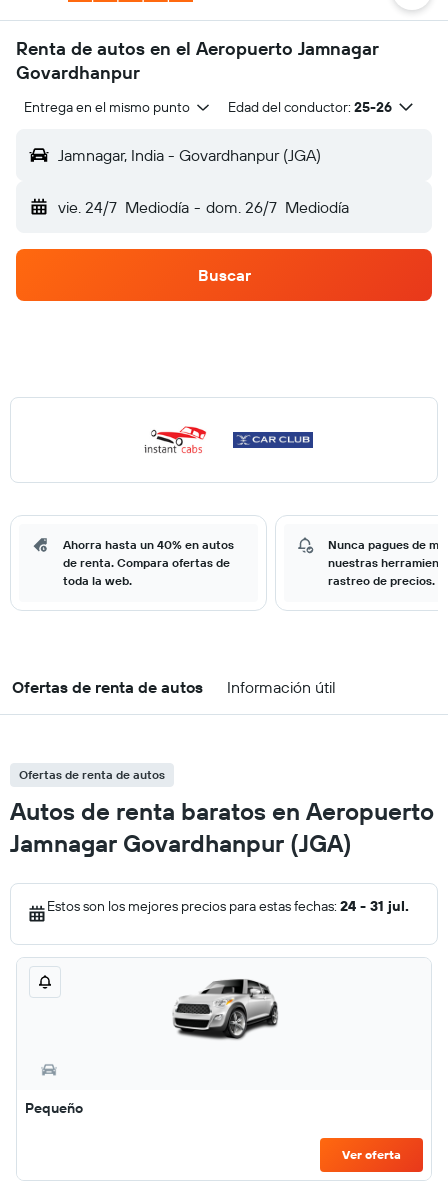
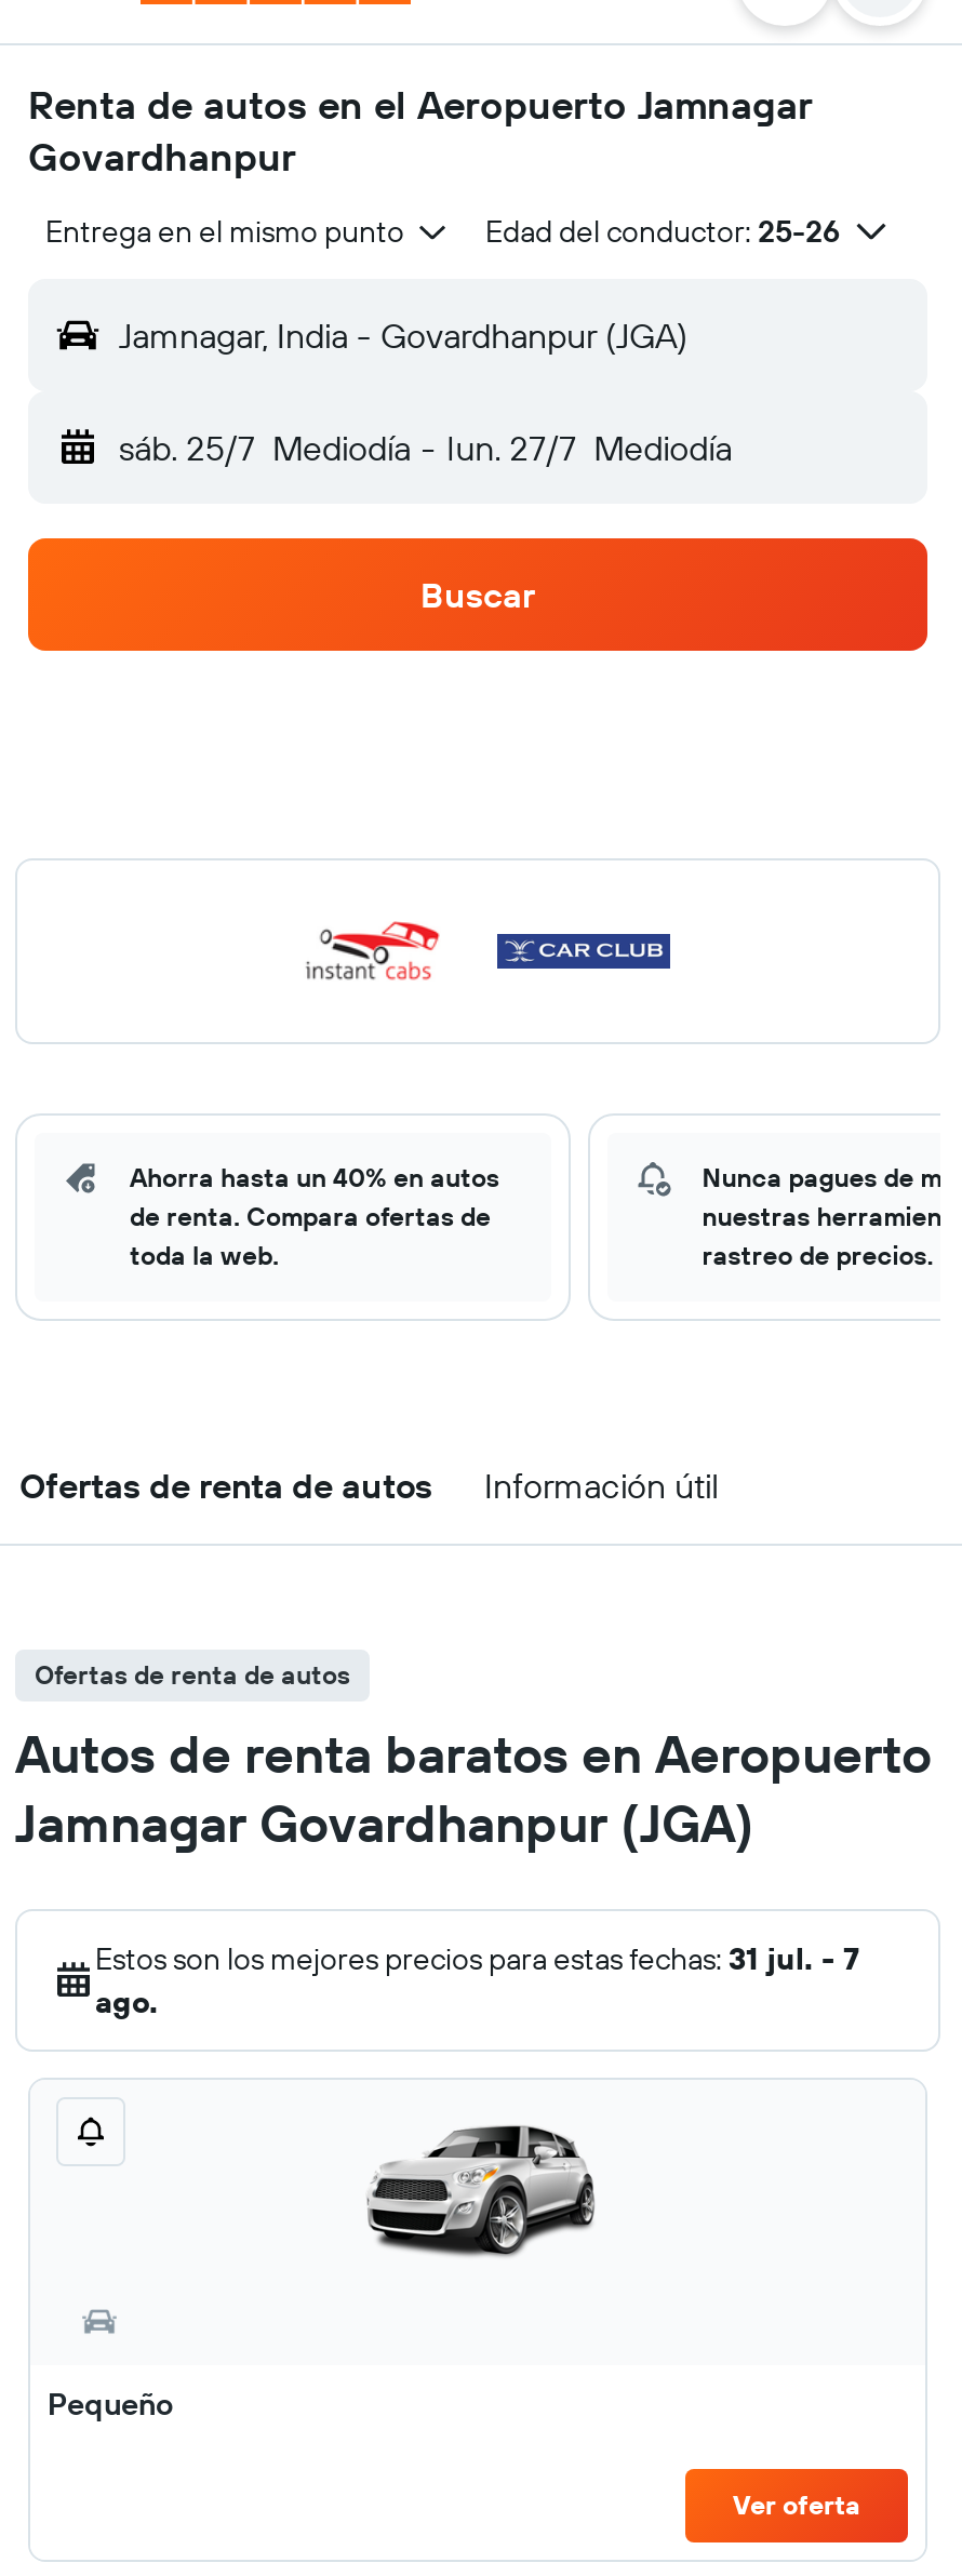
[58,197,349,217] vie. 24/7 Mediodía - dom. 26/7 Mediodía -> [119,426,732,469] sáb. 25/7 Mediodía - lun. 27/7 Mediodía
[47,897,409,915] Estos son los mejores precios para estas fechas: 24 - 31 jul. -> [95,1939,860,2021] Estos son los mejores precios para estas fechas: 31 jul. - 7 | ago.

